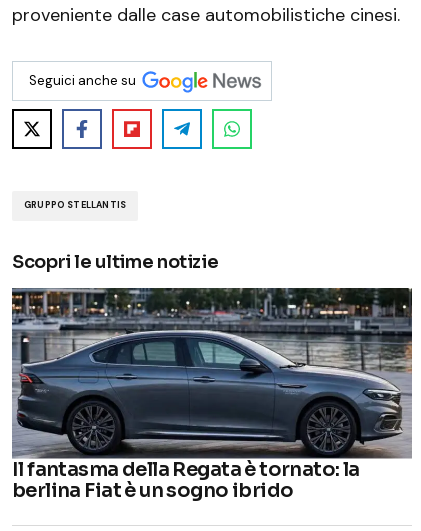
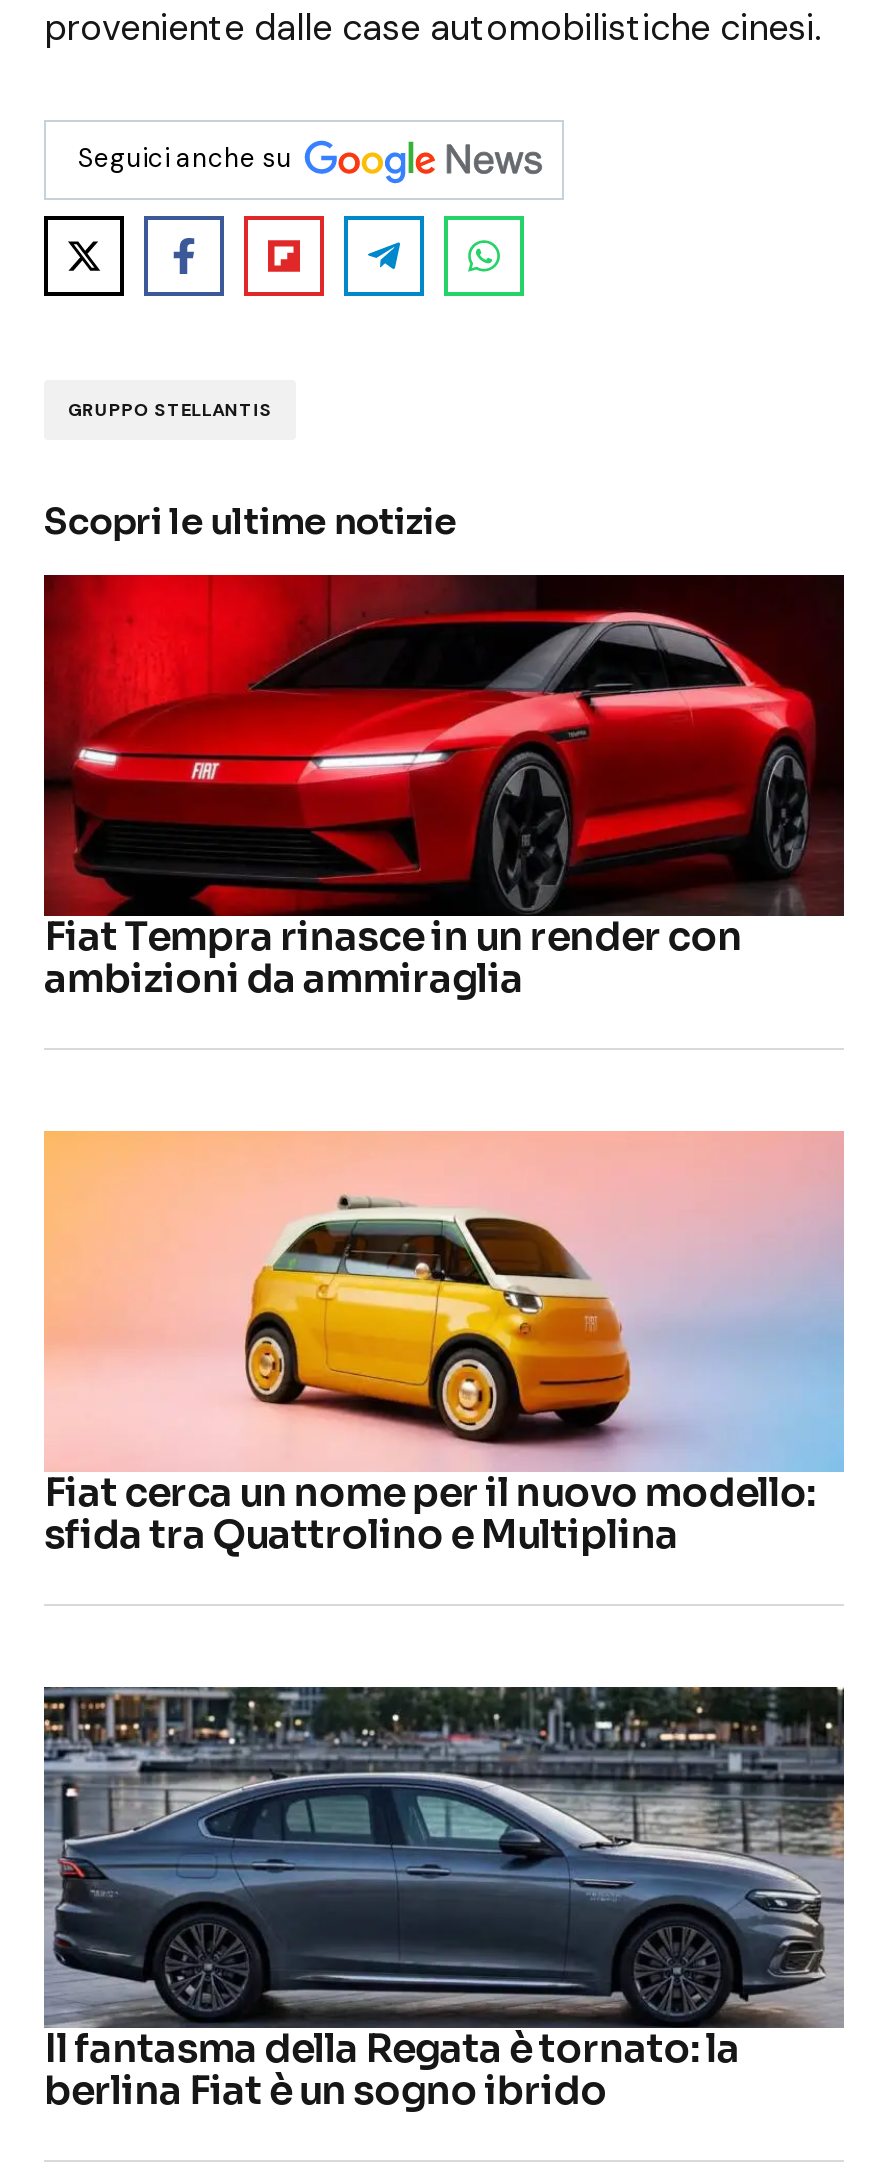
none -> [42,572,846,1005] [image] | Fiat Tempra rinasce in un render con | ambizioni da ammiraglia
none -> [42,1130,846,1561] [image] | Fiat cerca un nome per il nuovo modello: | sfida tra Quattrolino e Multiplina

